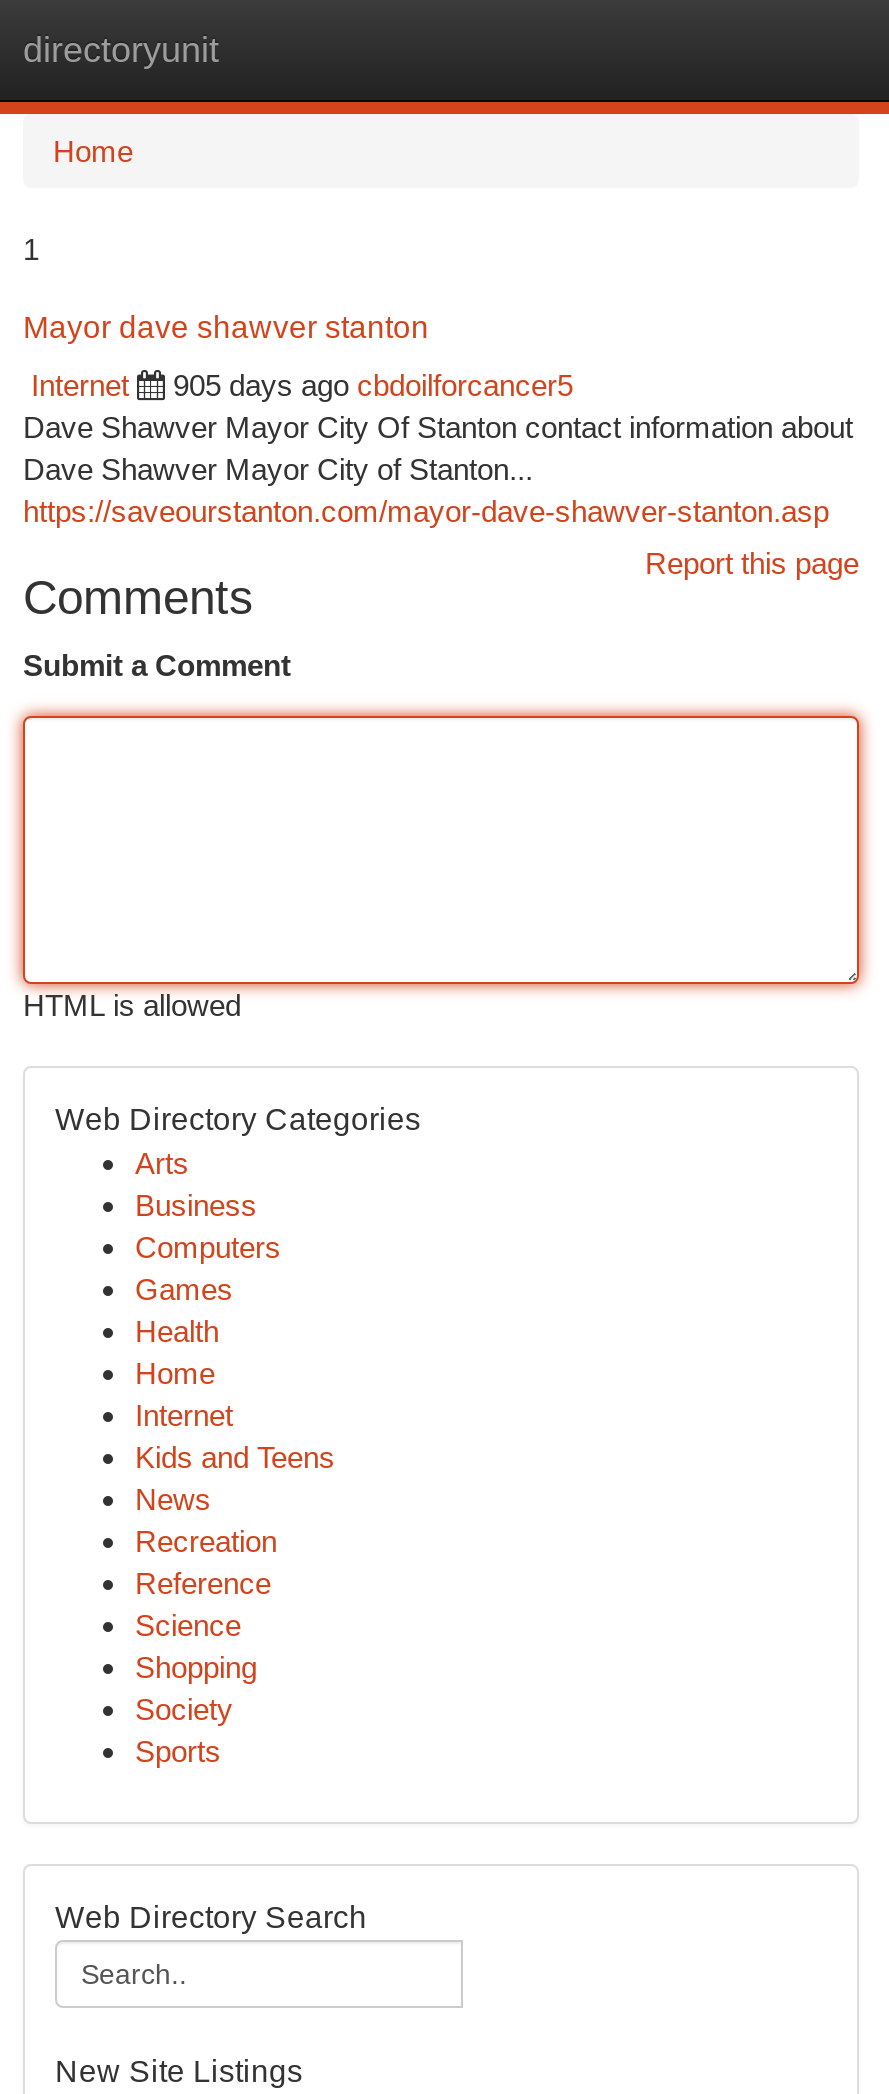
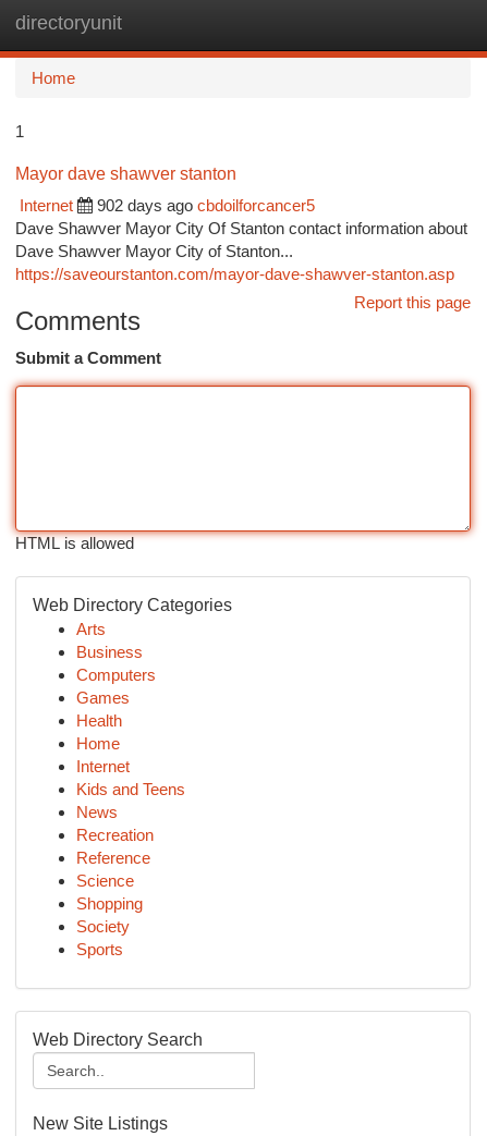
[173,368,573,402] 905 days ago cbdoilforcancer5 -> [97,196,315,215] 902 days ago cbdoilforcancer5

